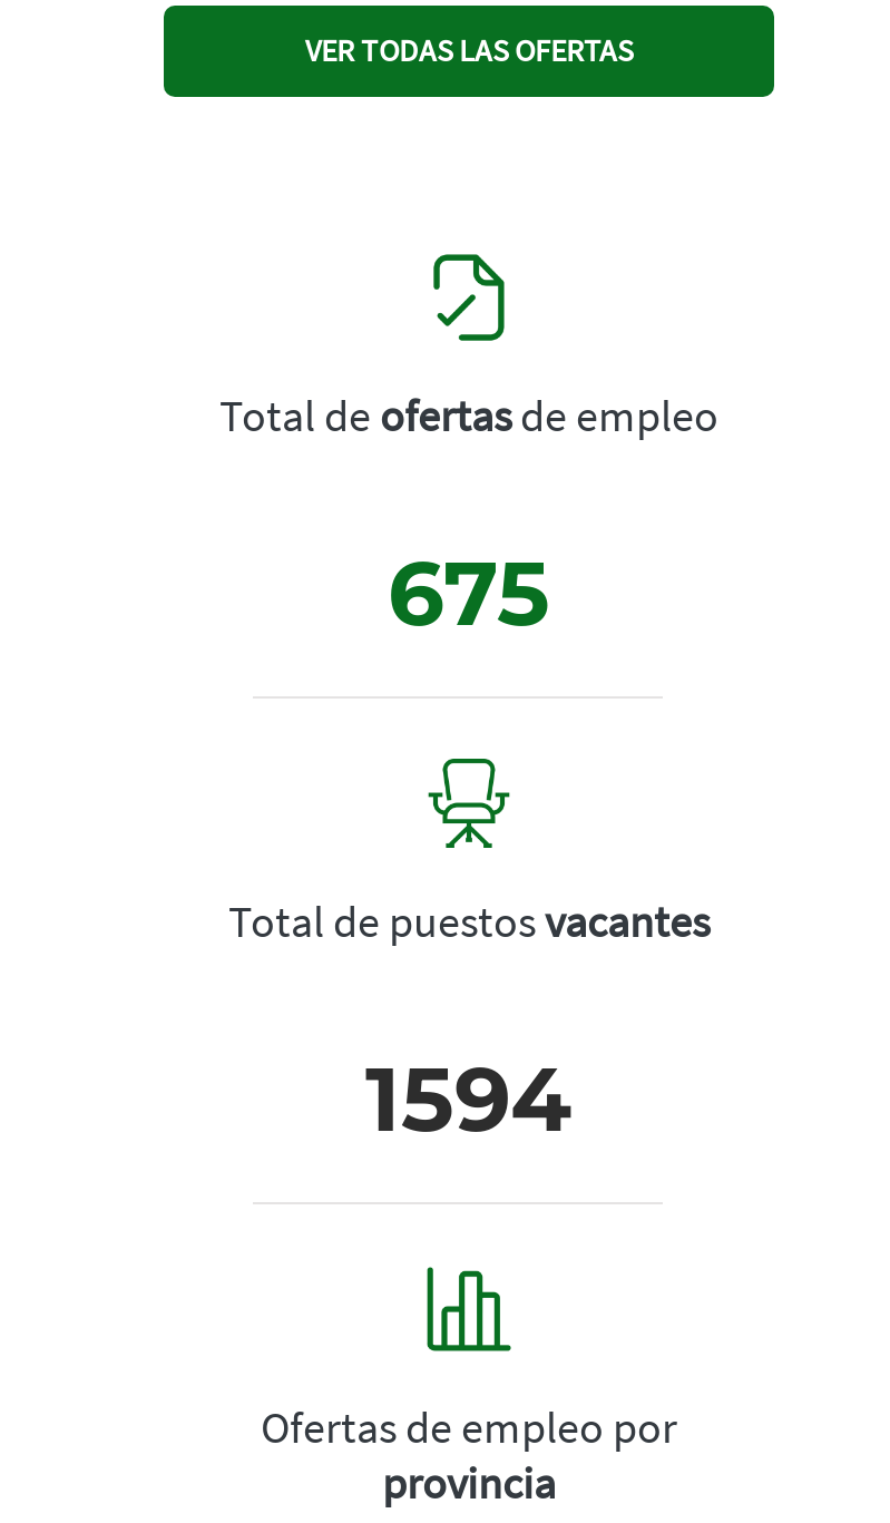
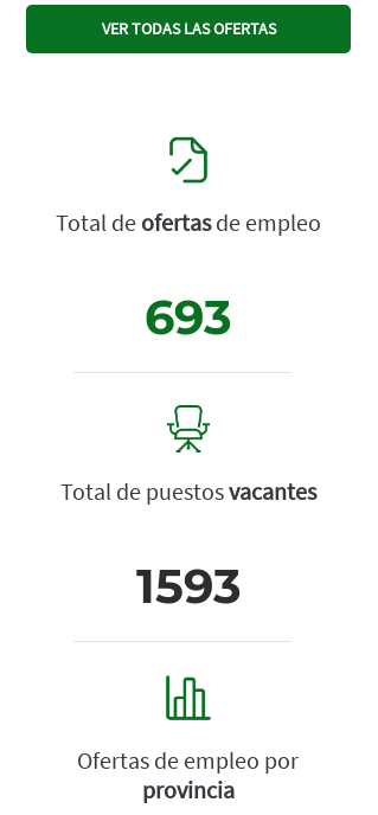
[388,539,550,648] 675 -> [145,288,232,346] 693
[365,1044,573,1154] 1594 -> [136,557,241,615] 1593

